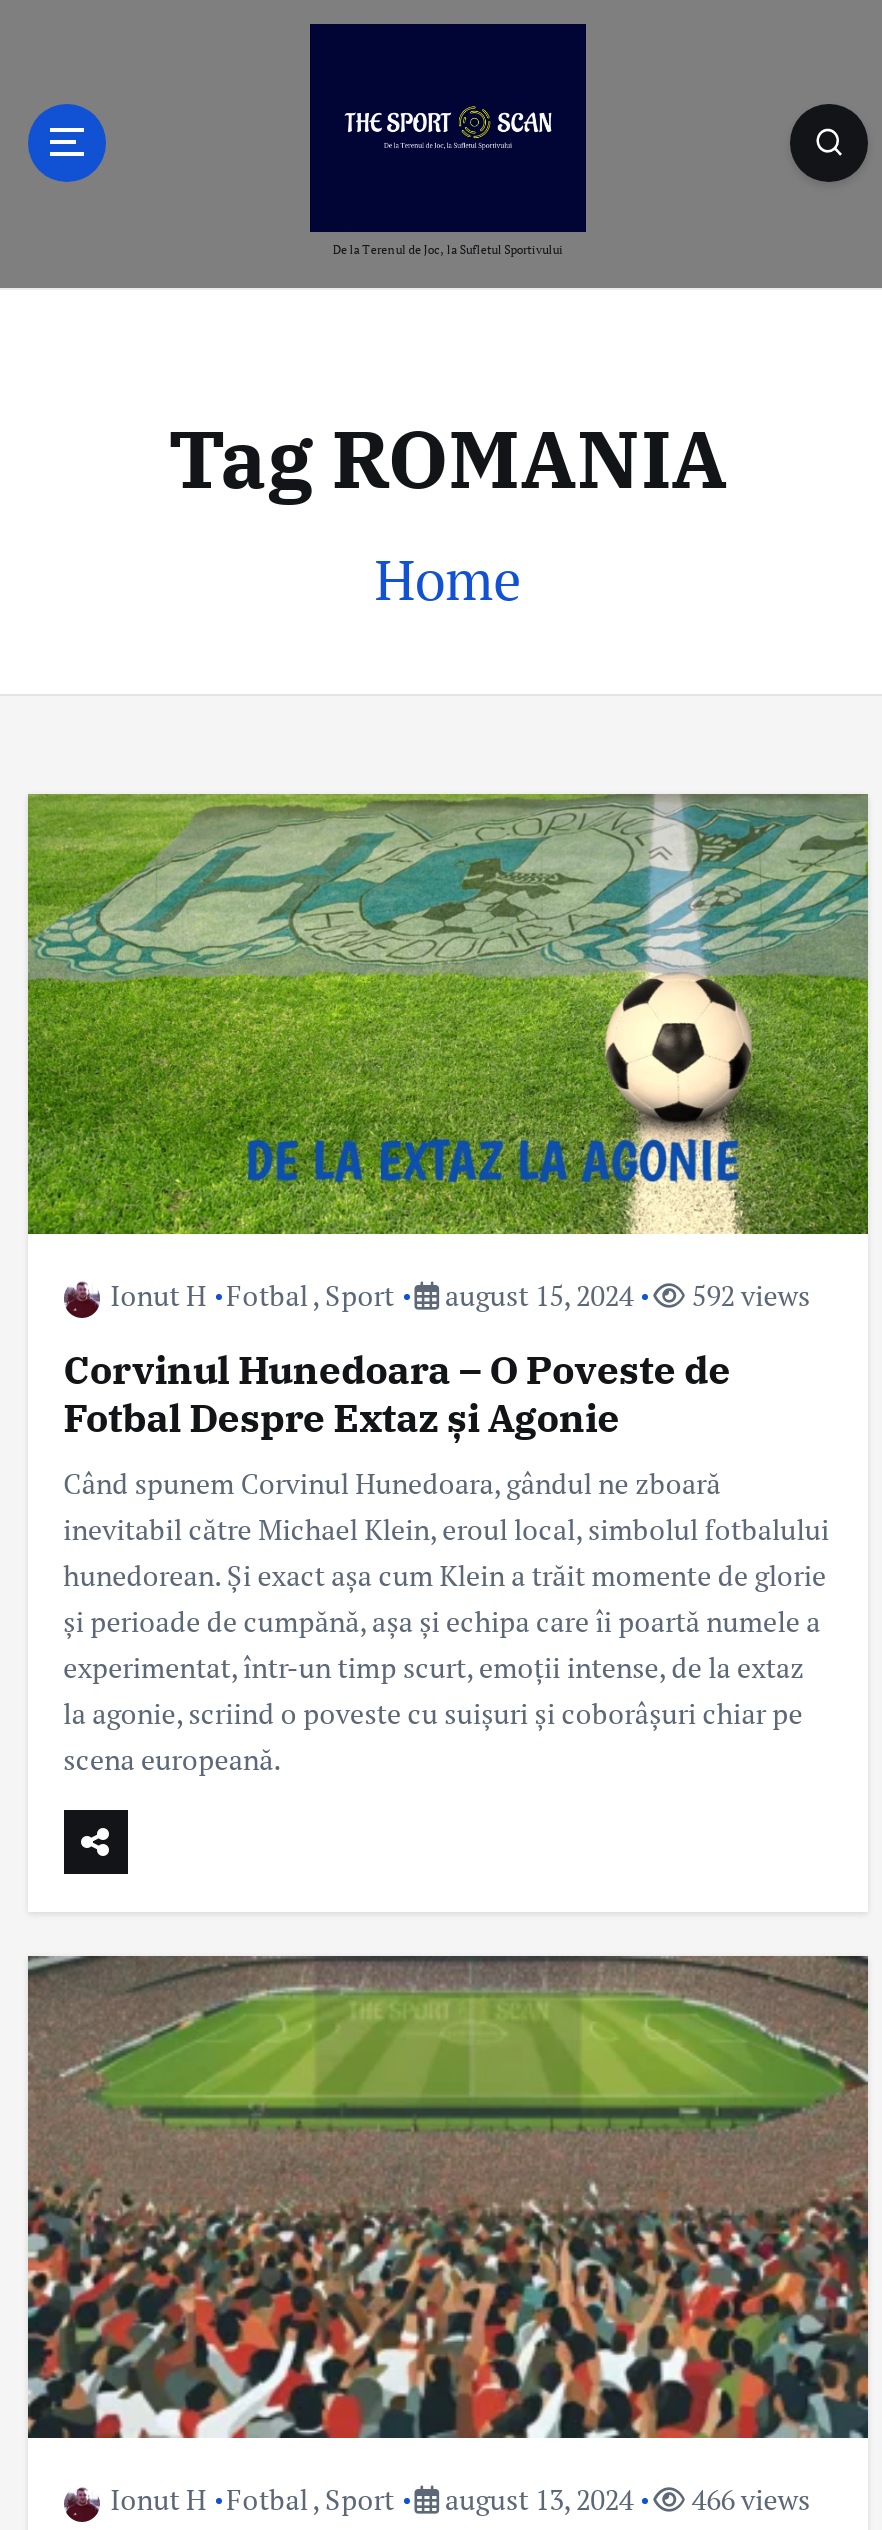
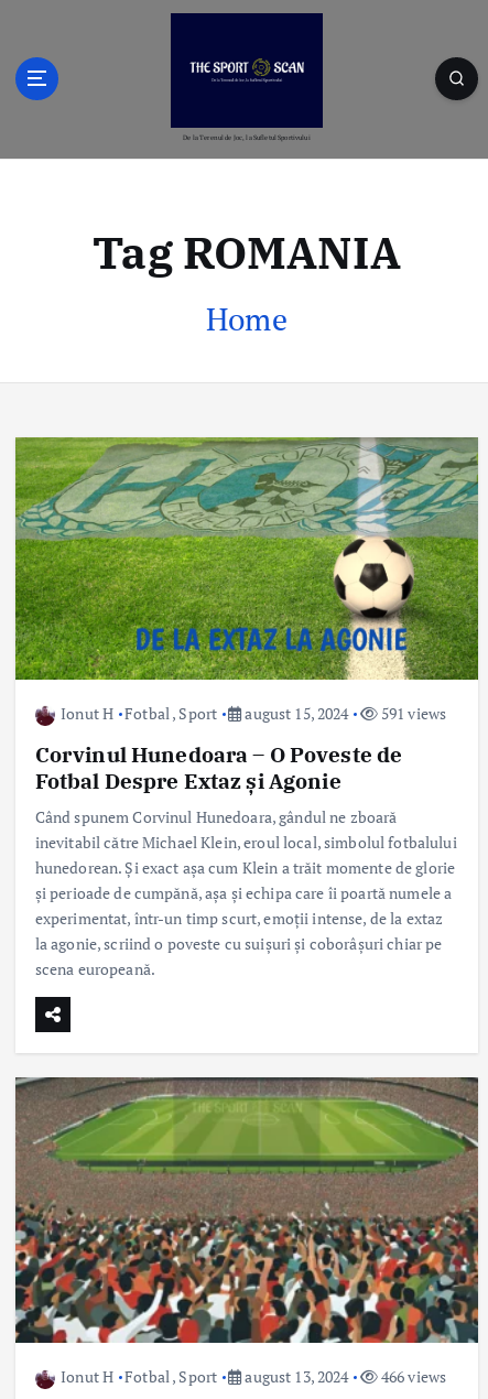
[110,1276,810,1314] Ionut H Fotbal, Sport august 15, 2024 592 views -> [61,703,446,724] Ionut H Fotbal, Sport august 15, 2024 591 views

